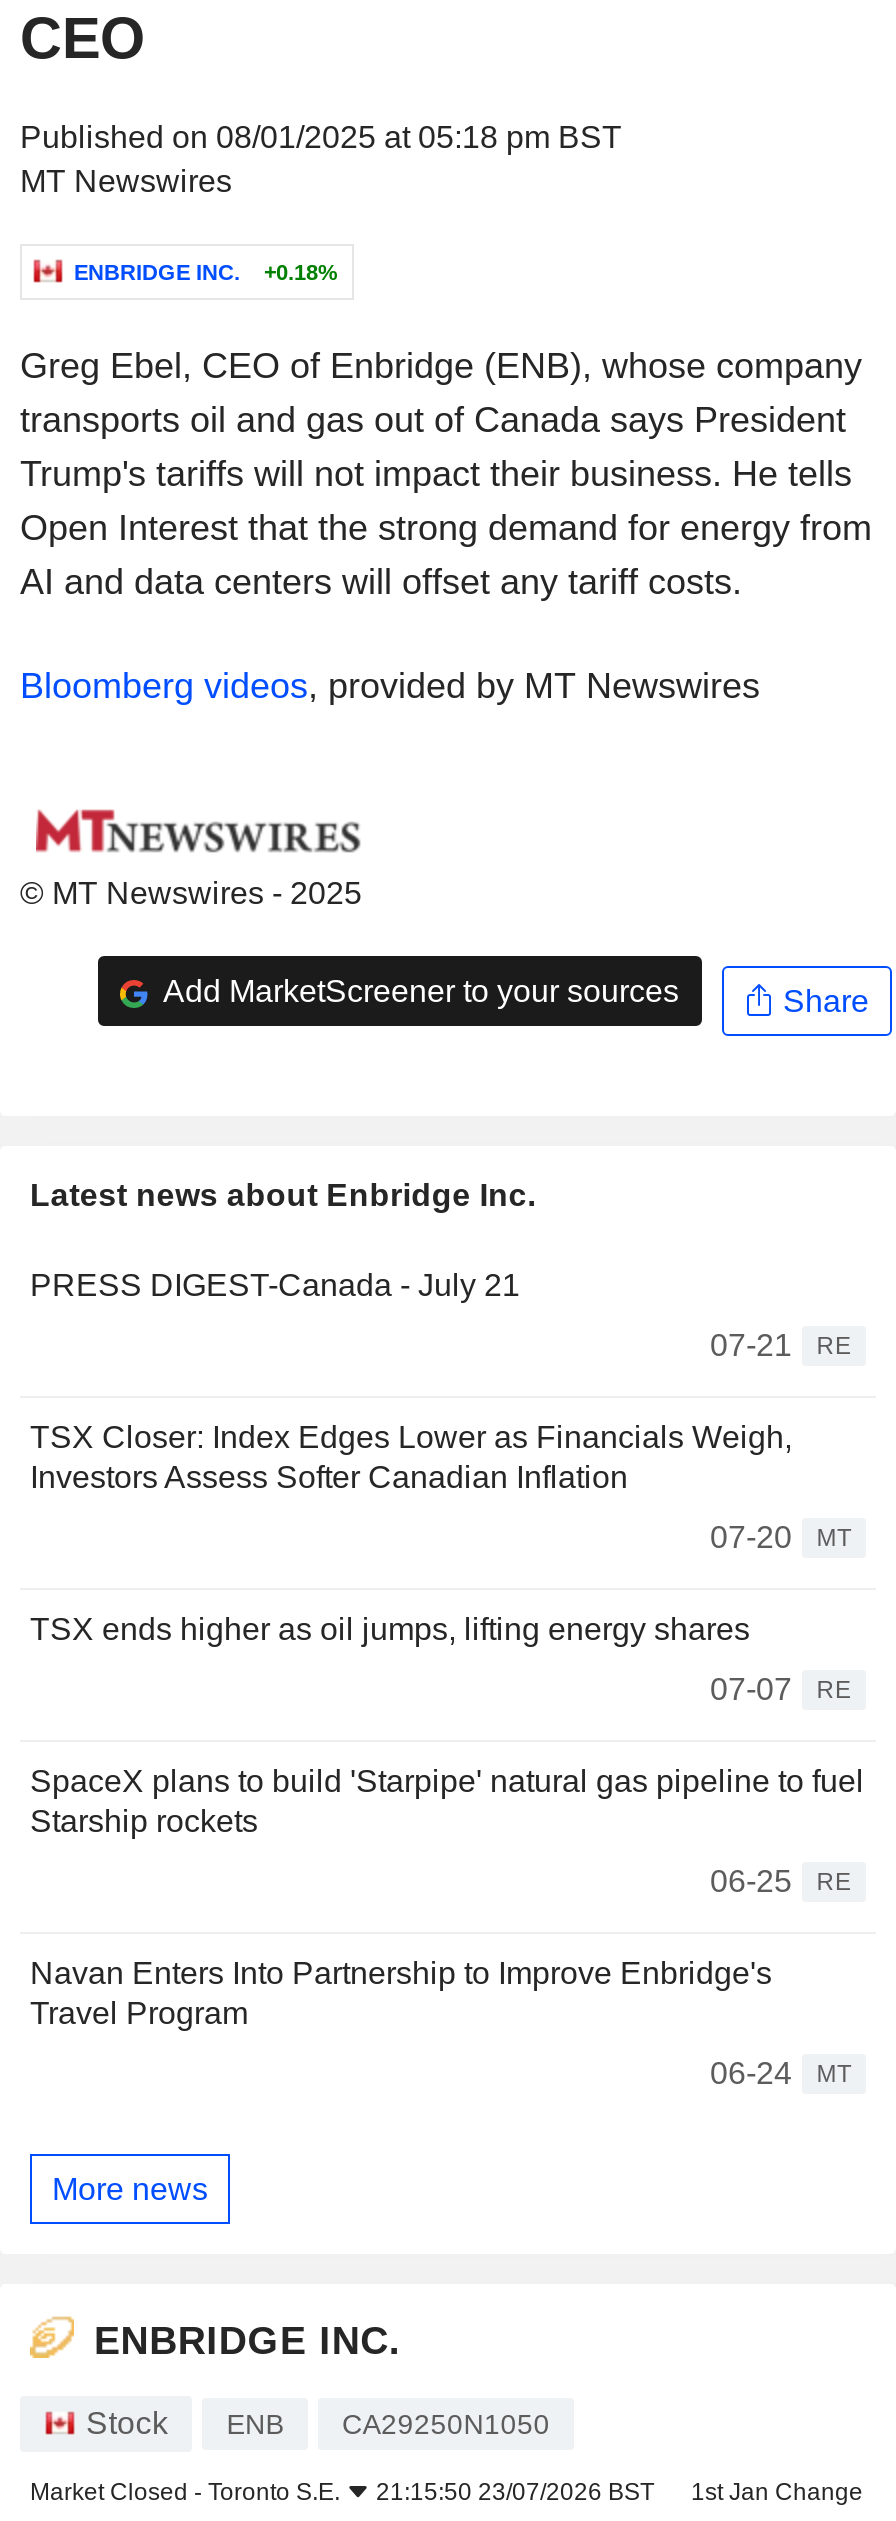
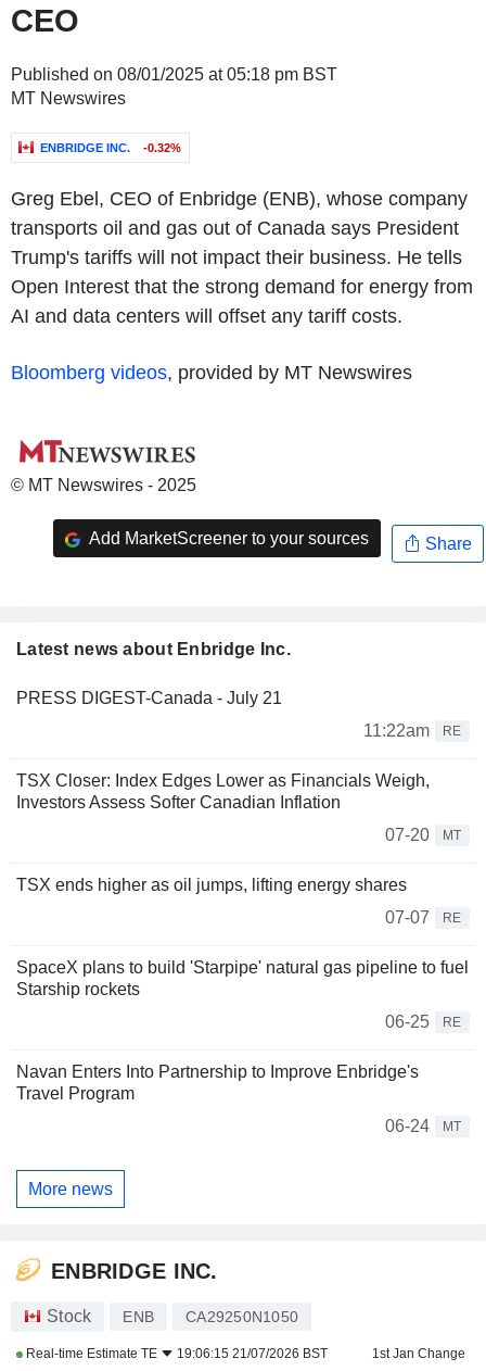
[74,260,338,284] ENBRIDGE INC. +0.18% -> [40,141,181,154] ENBRIDGE INC. -0.32%
[710,1328,851,1362] 07-21 RE -> [363,722,462,740] 11:22am RE
[30,2479,654,2507] Market Closed - Toronto S.E. | 21:15:50 23/07/2026 BST -> [23,1346,328,1362] Real-time Estimate TE | 19:06:15 21/07/2026 BST

